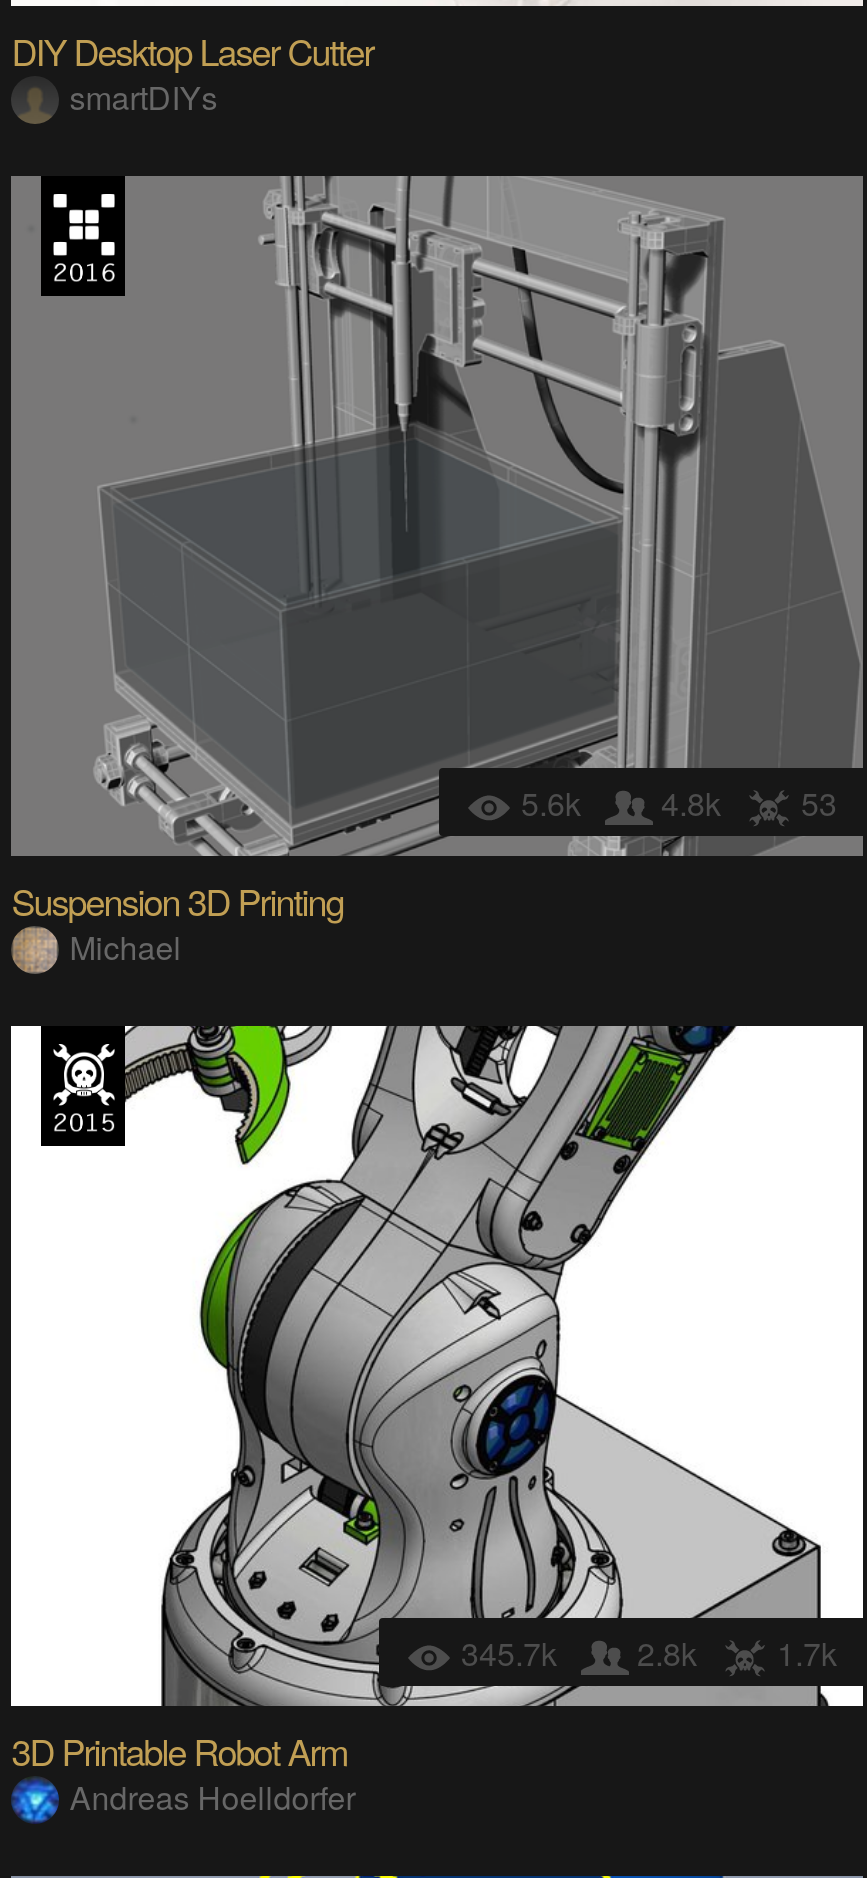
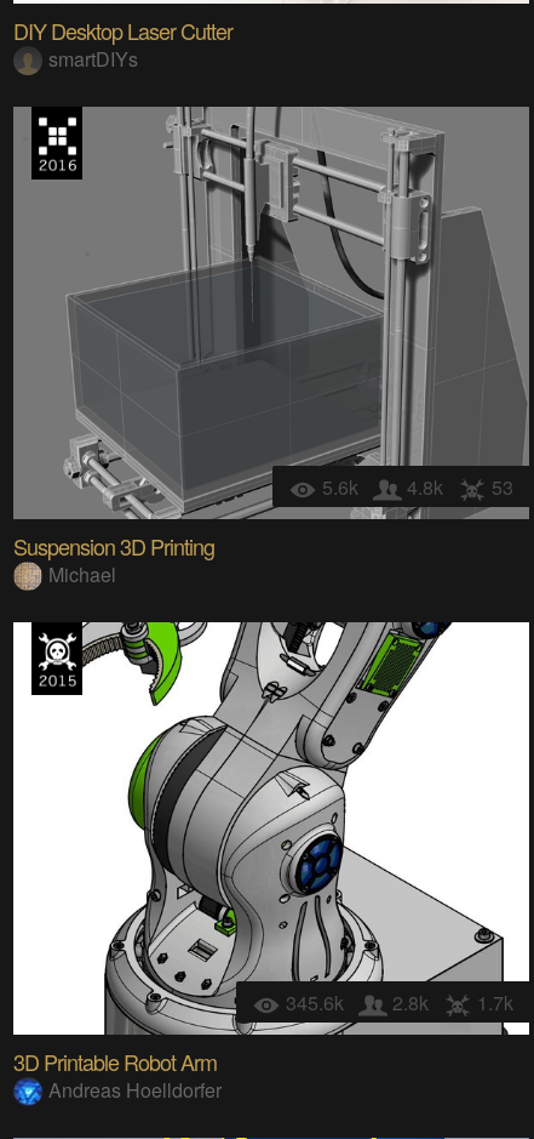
[453,1630,837,1676] 345.7k 2.8k 1.7k -> [281,989,513,1017] 345.6k 2.8k 1.7k

